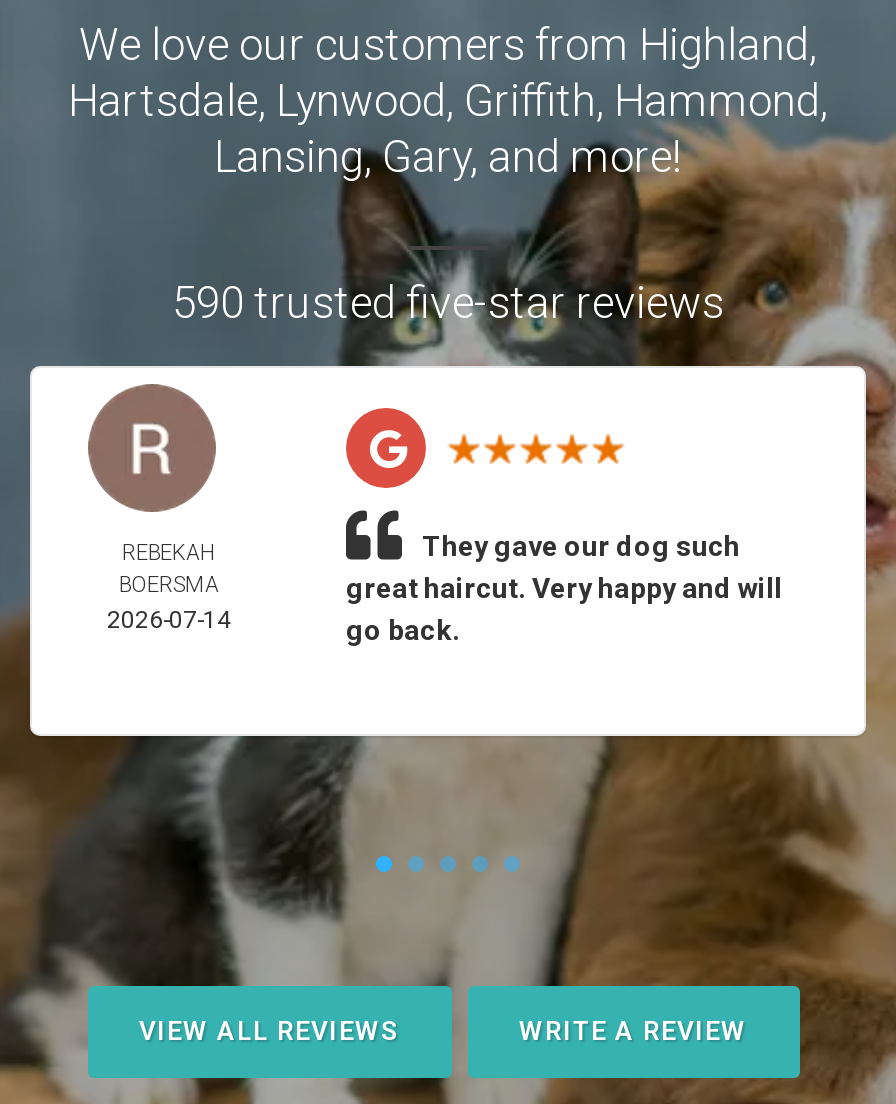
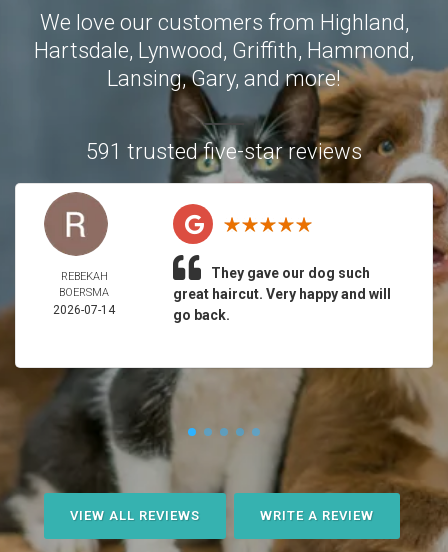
[172,278,724,328] 590 trusted five-star reviews -> [86,139,362,164] 591 trusted five-star reviews

